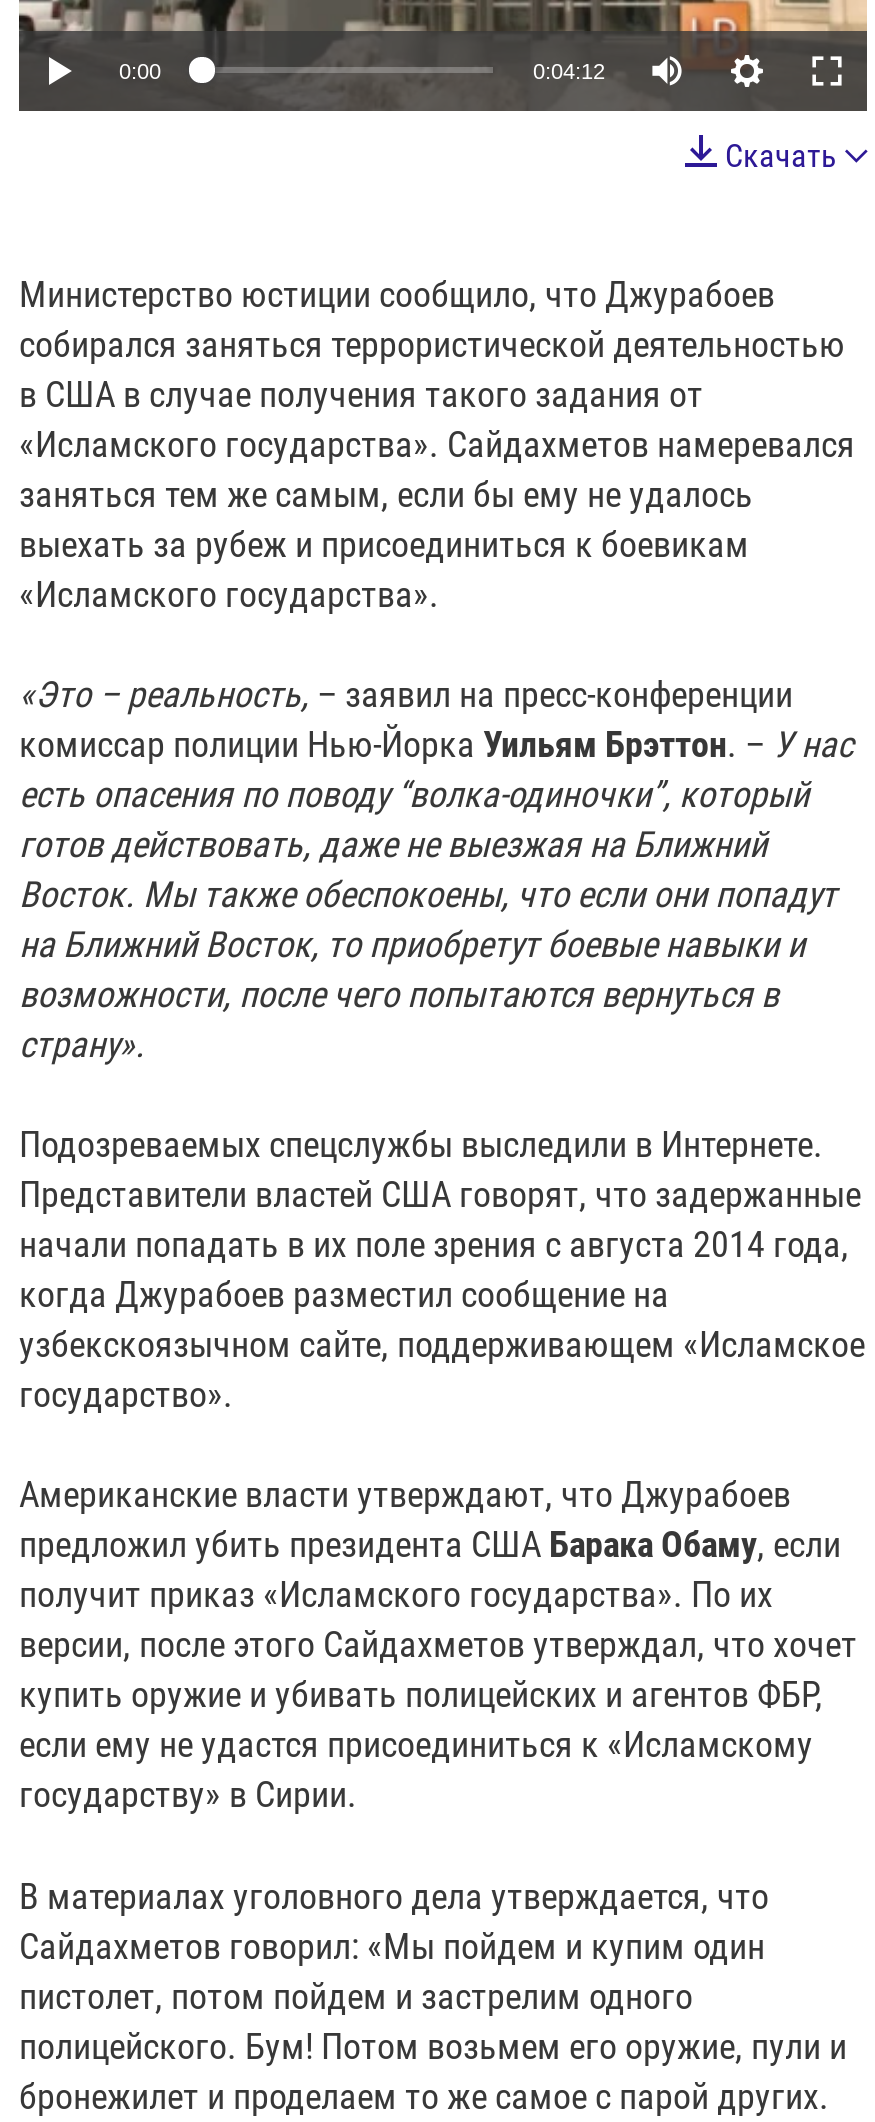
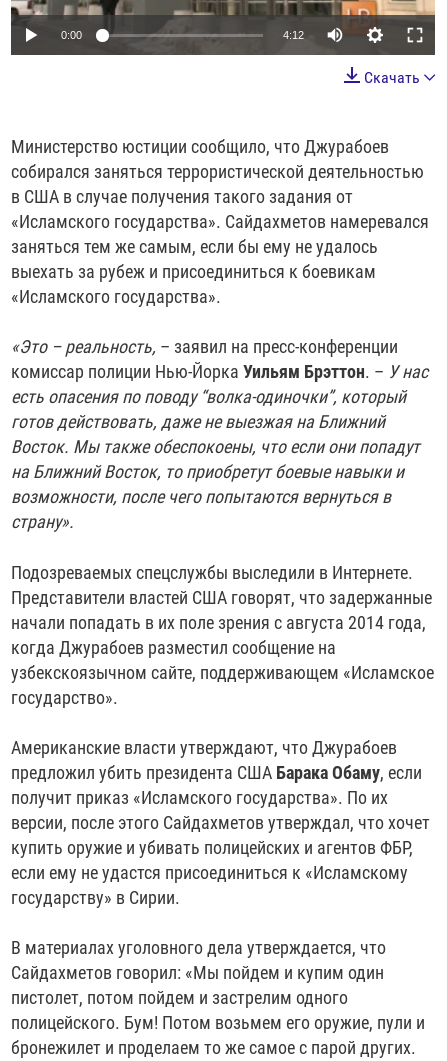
[533,58,605,82] 0:04:12 -> [283,29,304,41] 4:12

